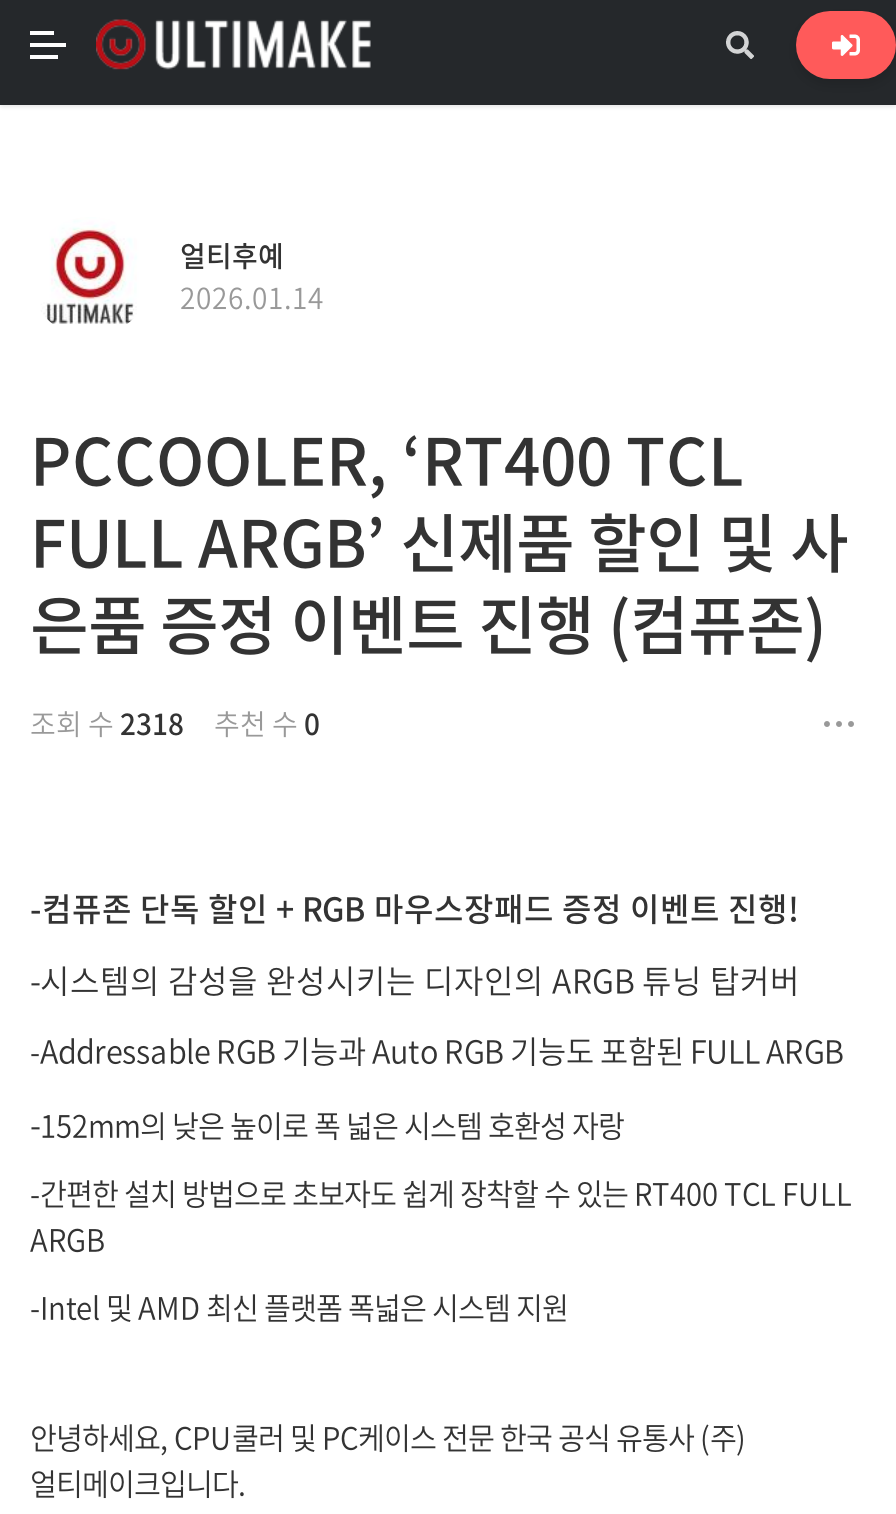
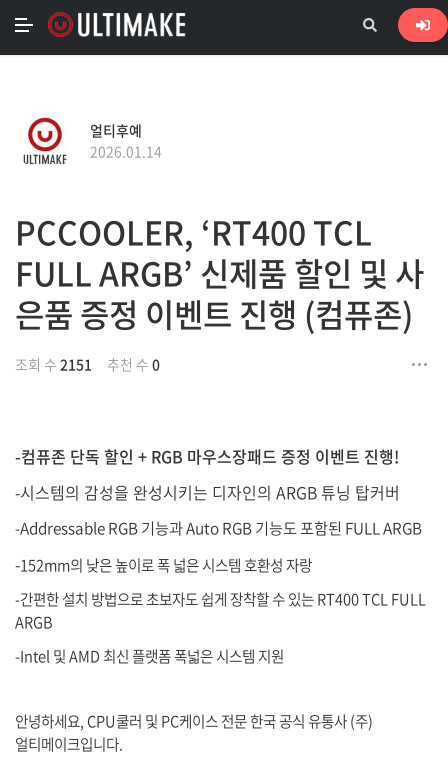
[30,702,320,742] 조회 수 2318 추천 수 0 -> [15,353,160,373] 조회 수 2151 추천 수 0

